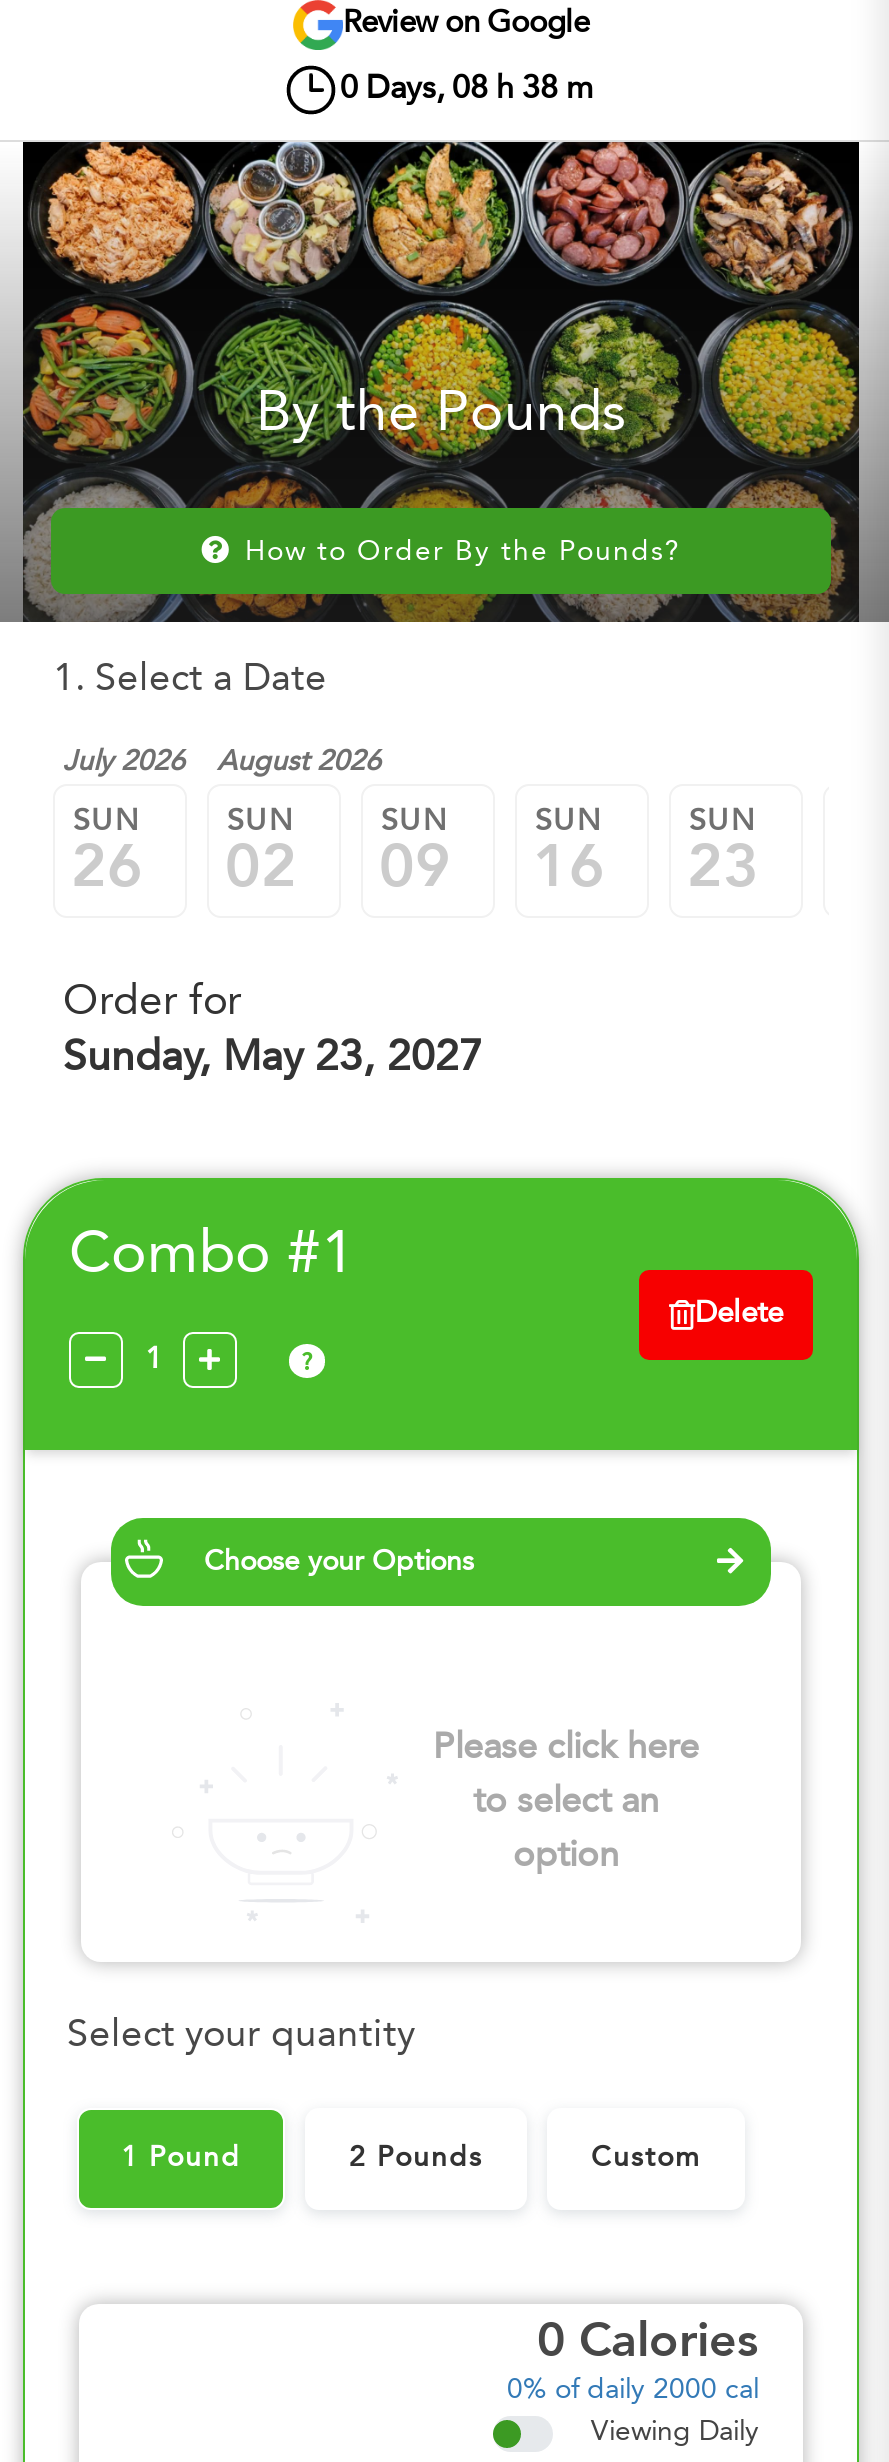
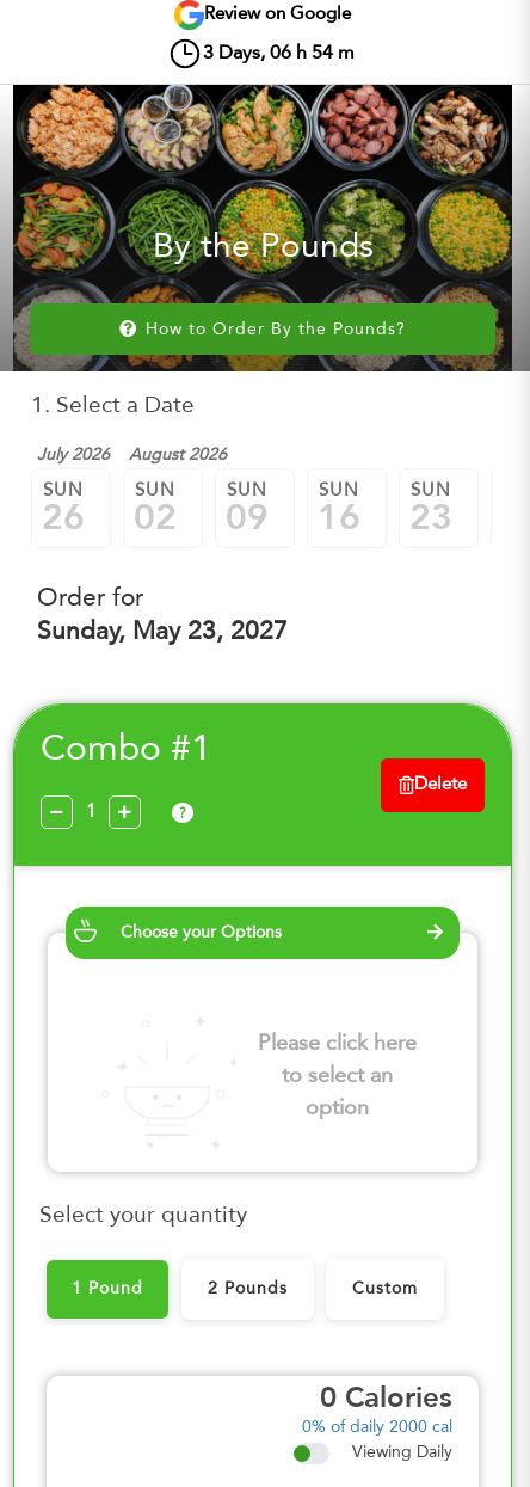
[340,74,602,106] 0 Days, 08 h 38 m -> [202,44,359,63] 3 Days, 06 h 54 m

